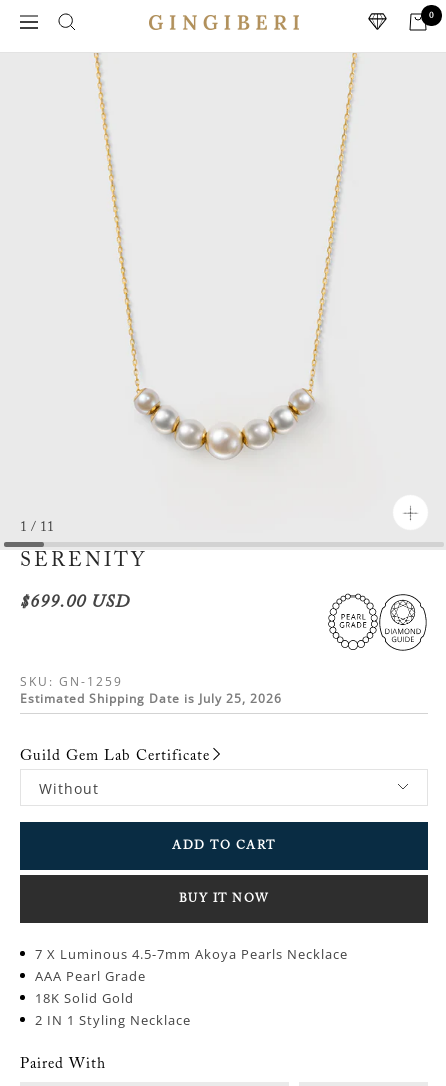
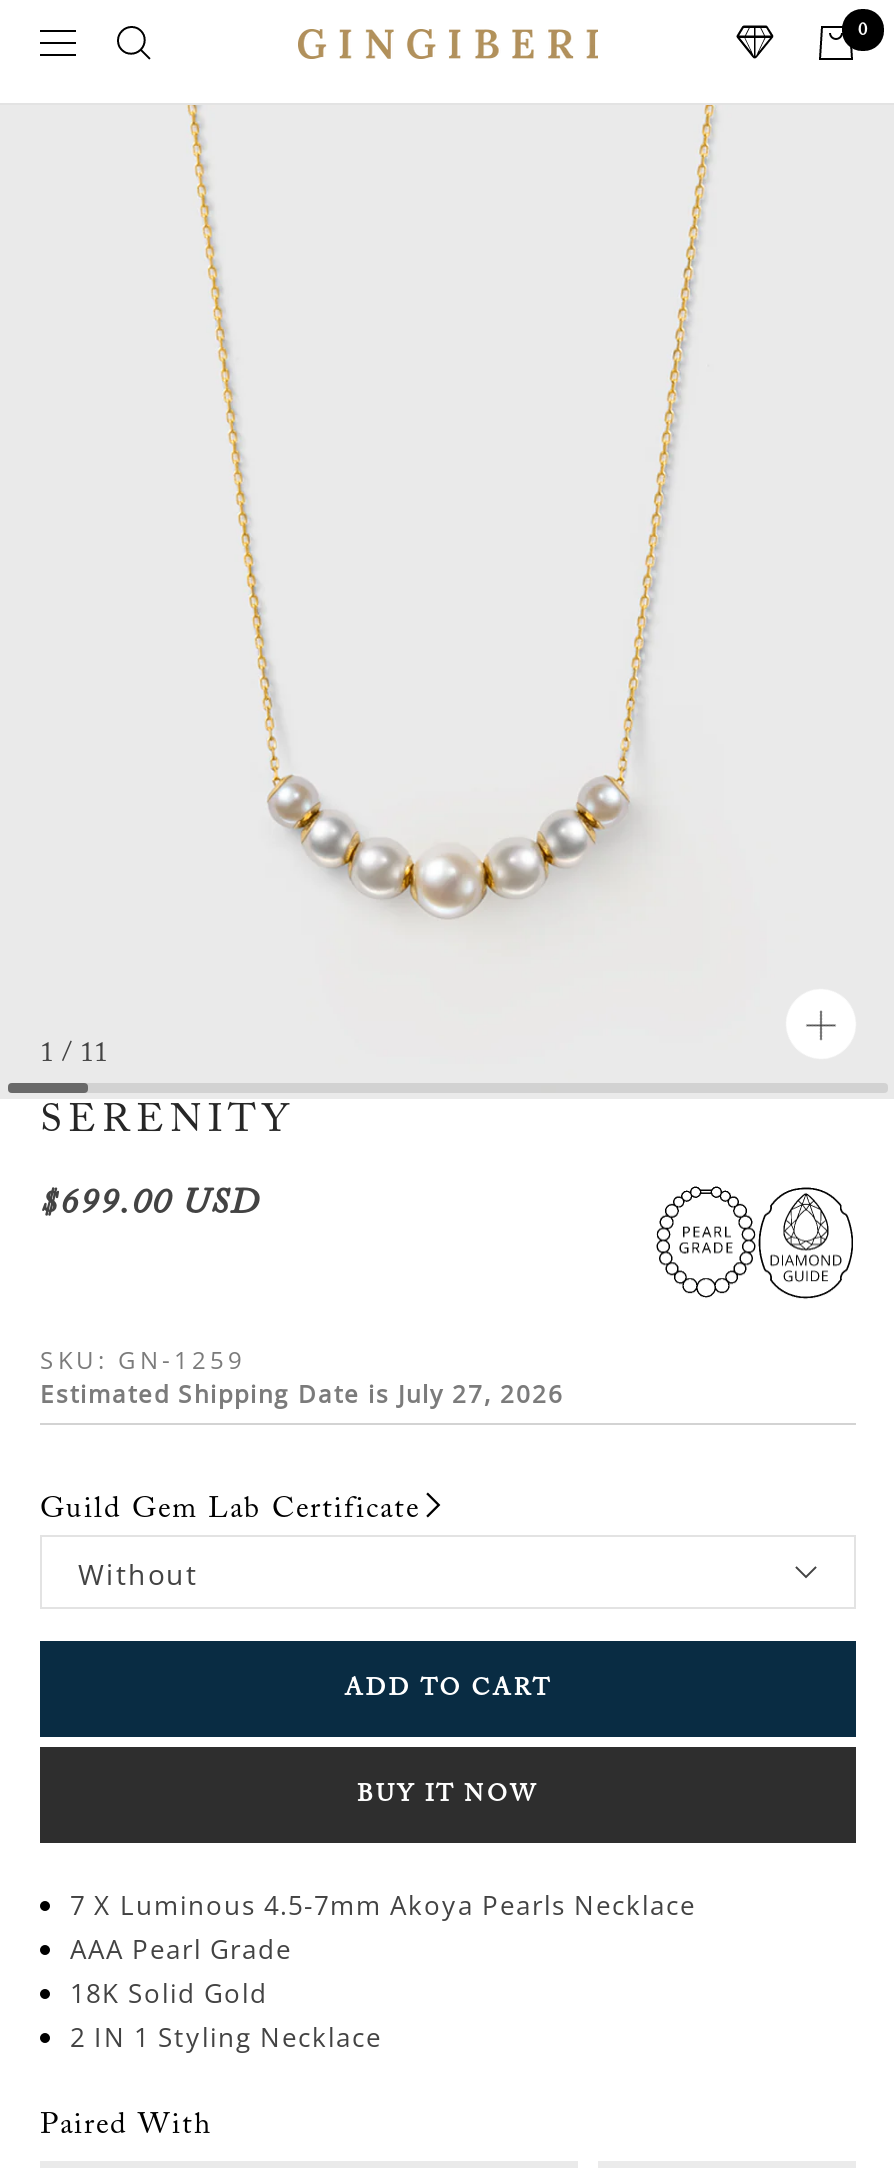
[20,689,282,706] Estimated Shipping Date is July 25, 2026 -> [40,1377,564,1411] Estimated Shipping Date is July 27, 2026

